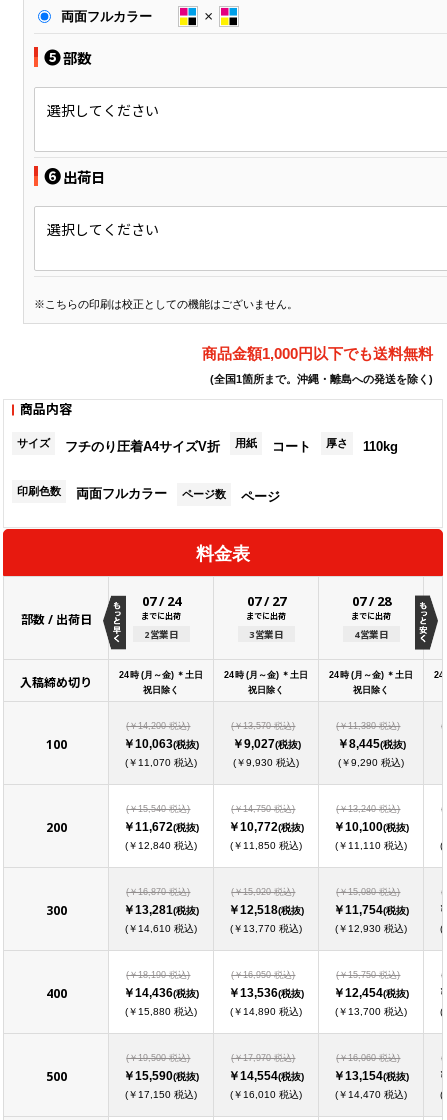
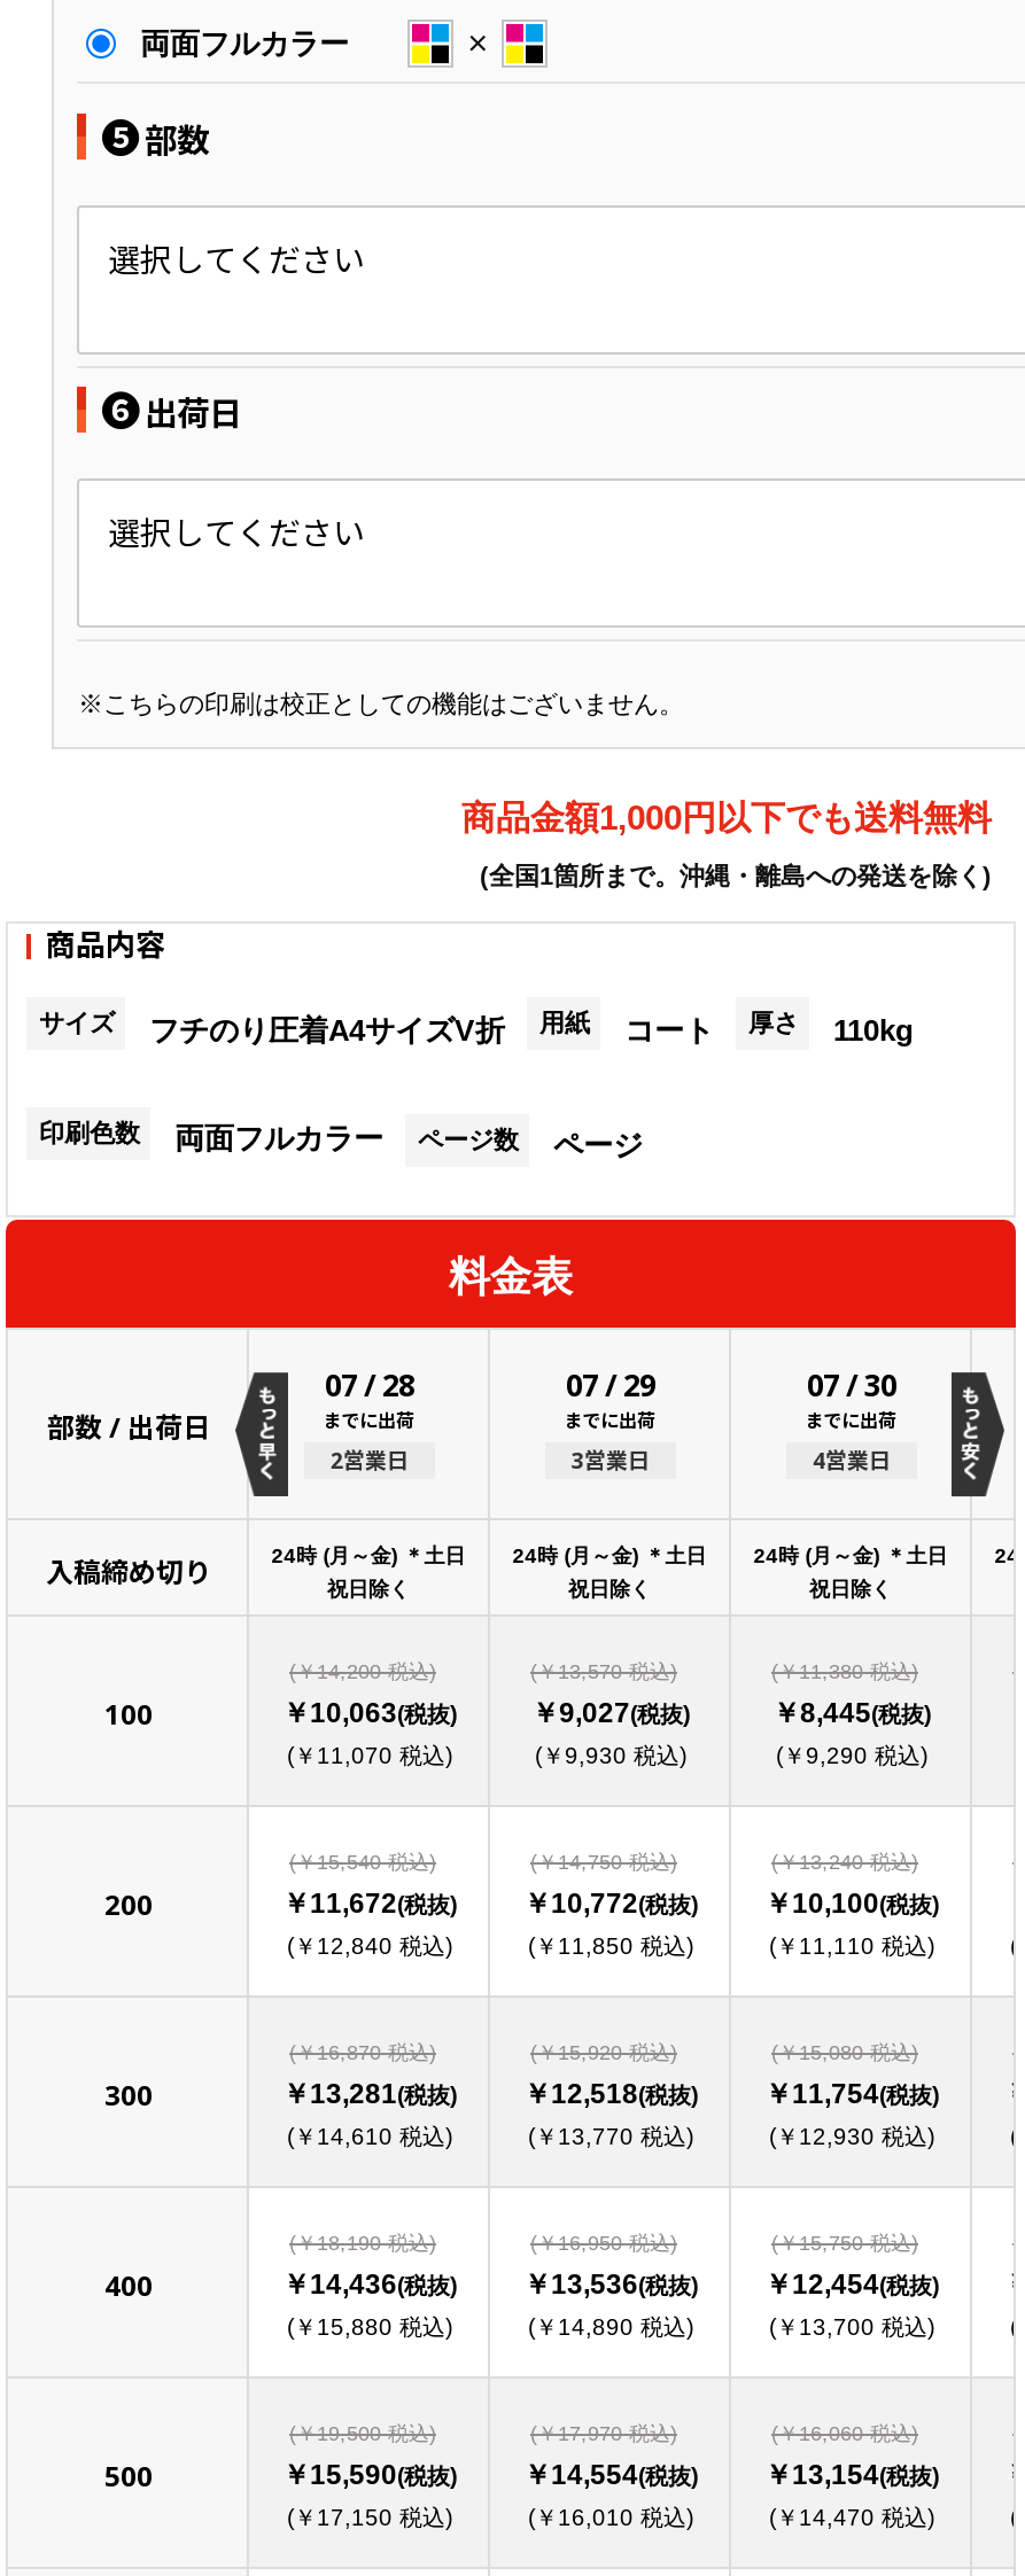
[142,592,181,610] 07/24 -> [325,1365,414,1406] 07/28
[247,592,286,610] 07/27 -> [566,1365,655,1406] 07/29
[352,592,391,610] 07/28 -> [807,1365,896,1406] 07/30

